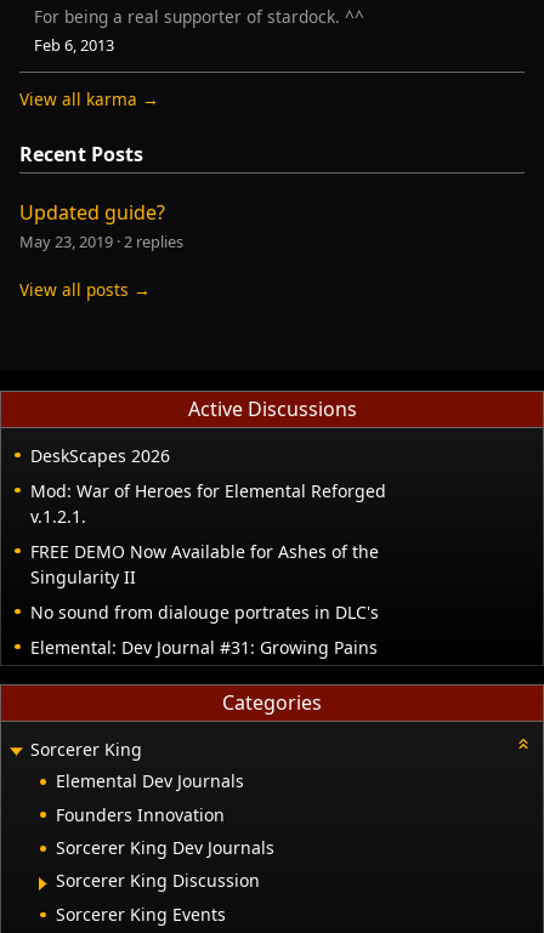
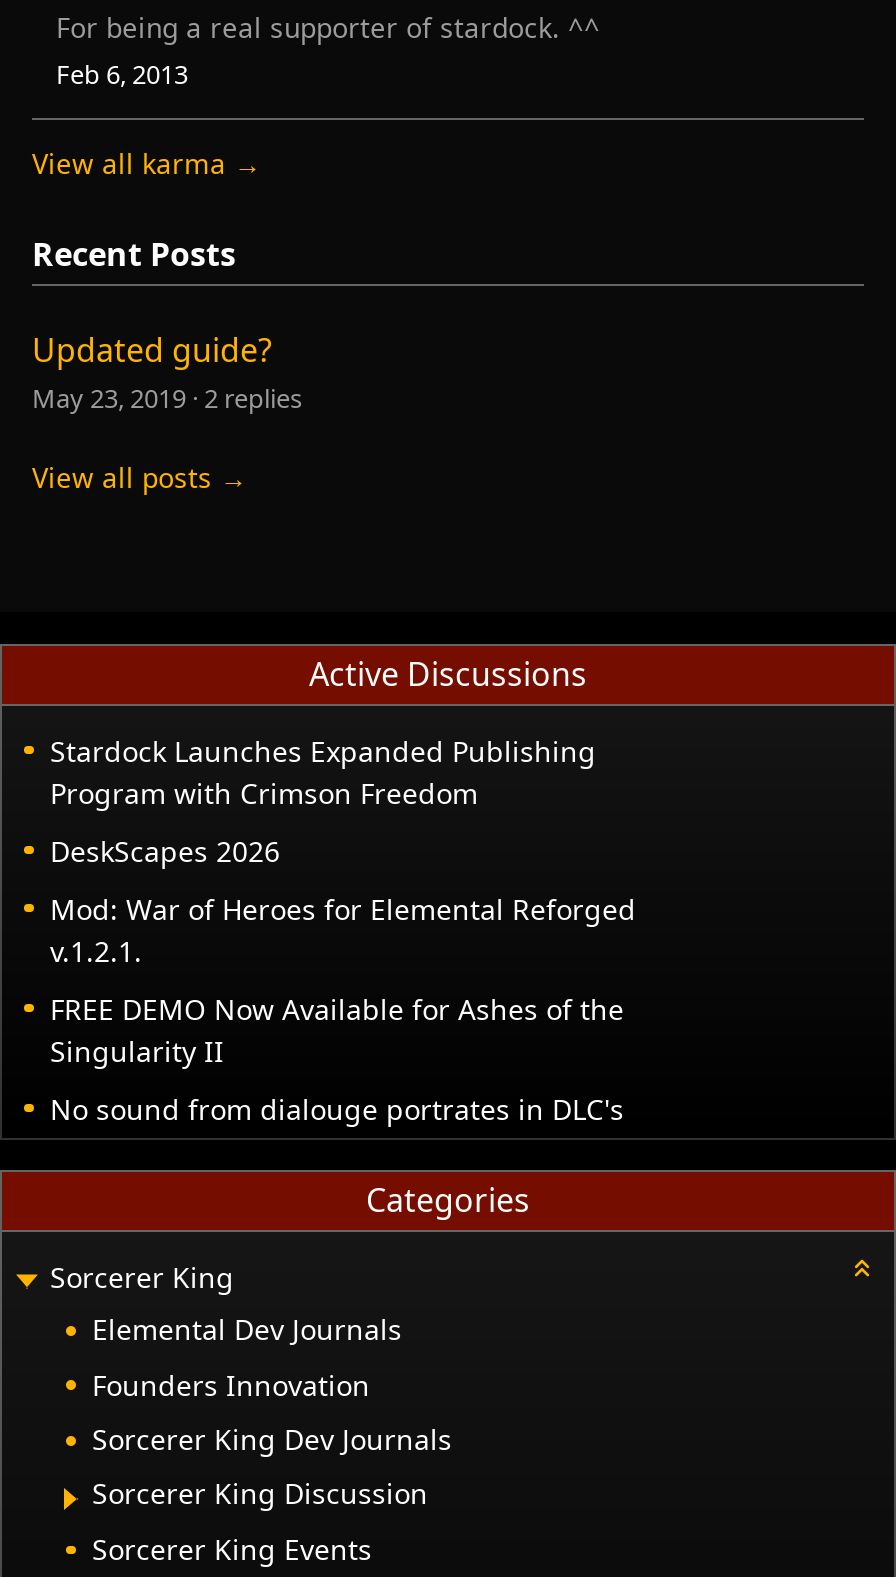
none -> [50,731,596,811] Stardock Launches Expanded Publishing | Program with Crimson Freedom
moved [30,444,386,623] -> [50,831,636,1127]: DeskScapes 2026 | Mod: War of Heroes for Elemental Reforged | v.1.2.1. | FREE DEMO Now Available for Ashes of the | Singularity II | No sound from dialouge portrates in DLC's
[30,635,378,658] Elemental: Dev Journal #31: Growing Pains -> none

